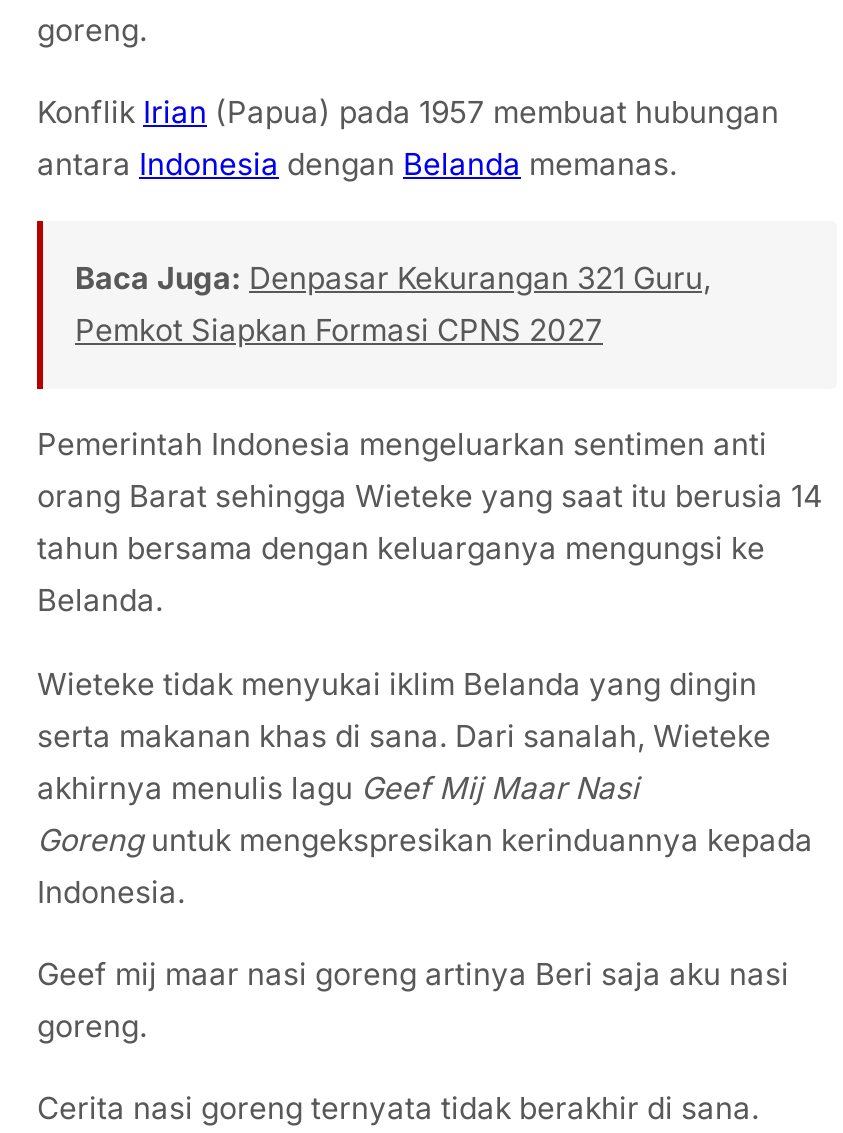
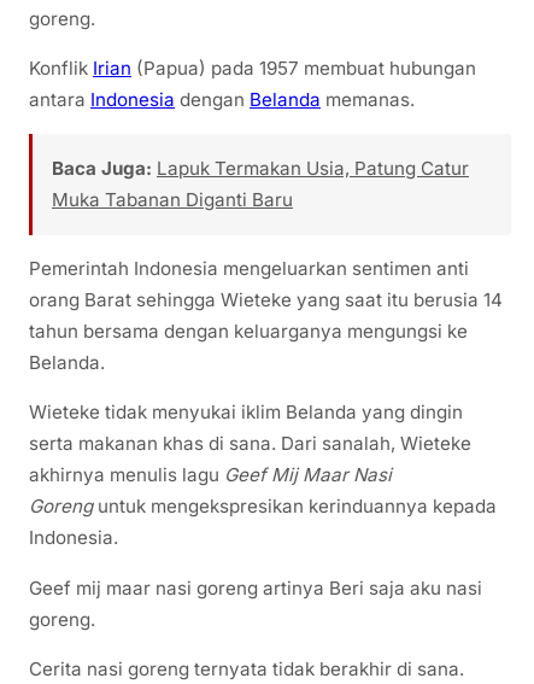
[75,259,711,349] Baca Juga: Denpasar Kekurangan 321 Guru, | Pemkot Siapkan Formasi CPNS 2027 -> [52,157,469,211] Baca Juga: Lapuk Termakan Usia, Patung Catur | Muka Tabanan Diganti Baru

